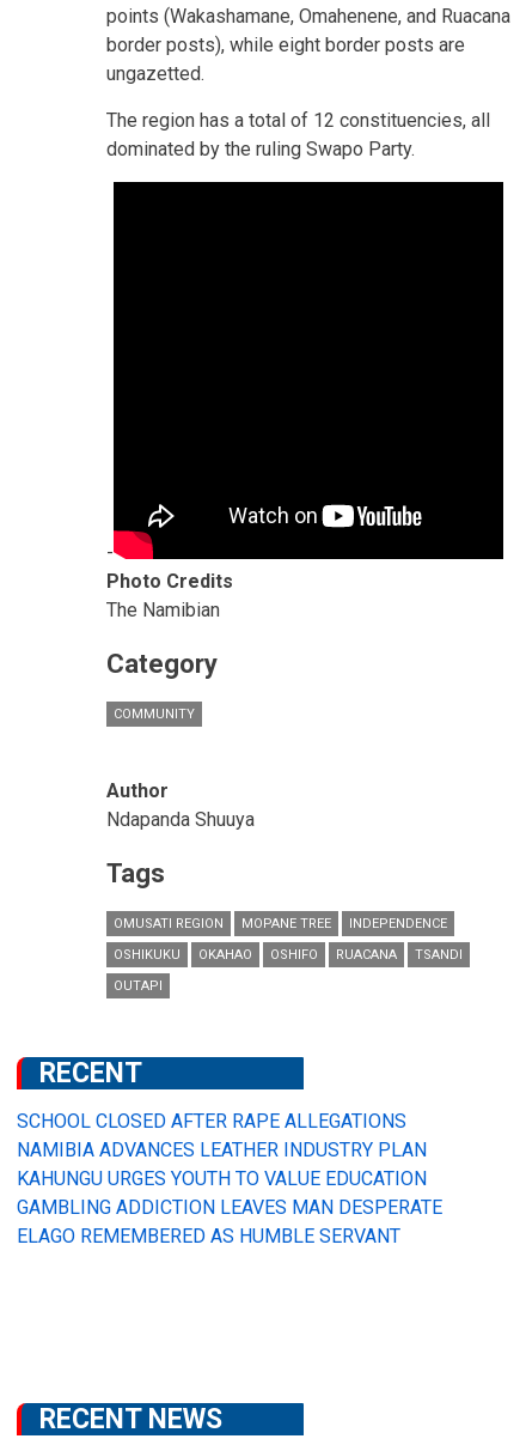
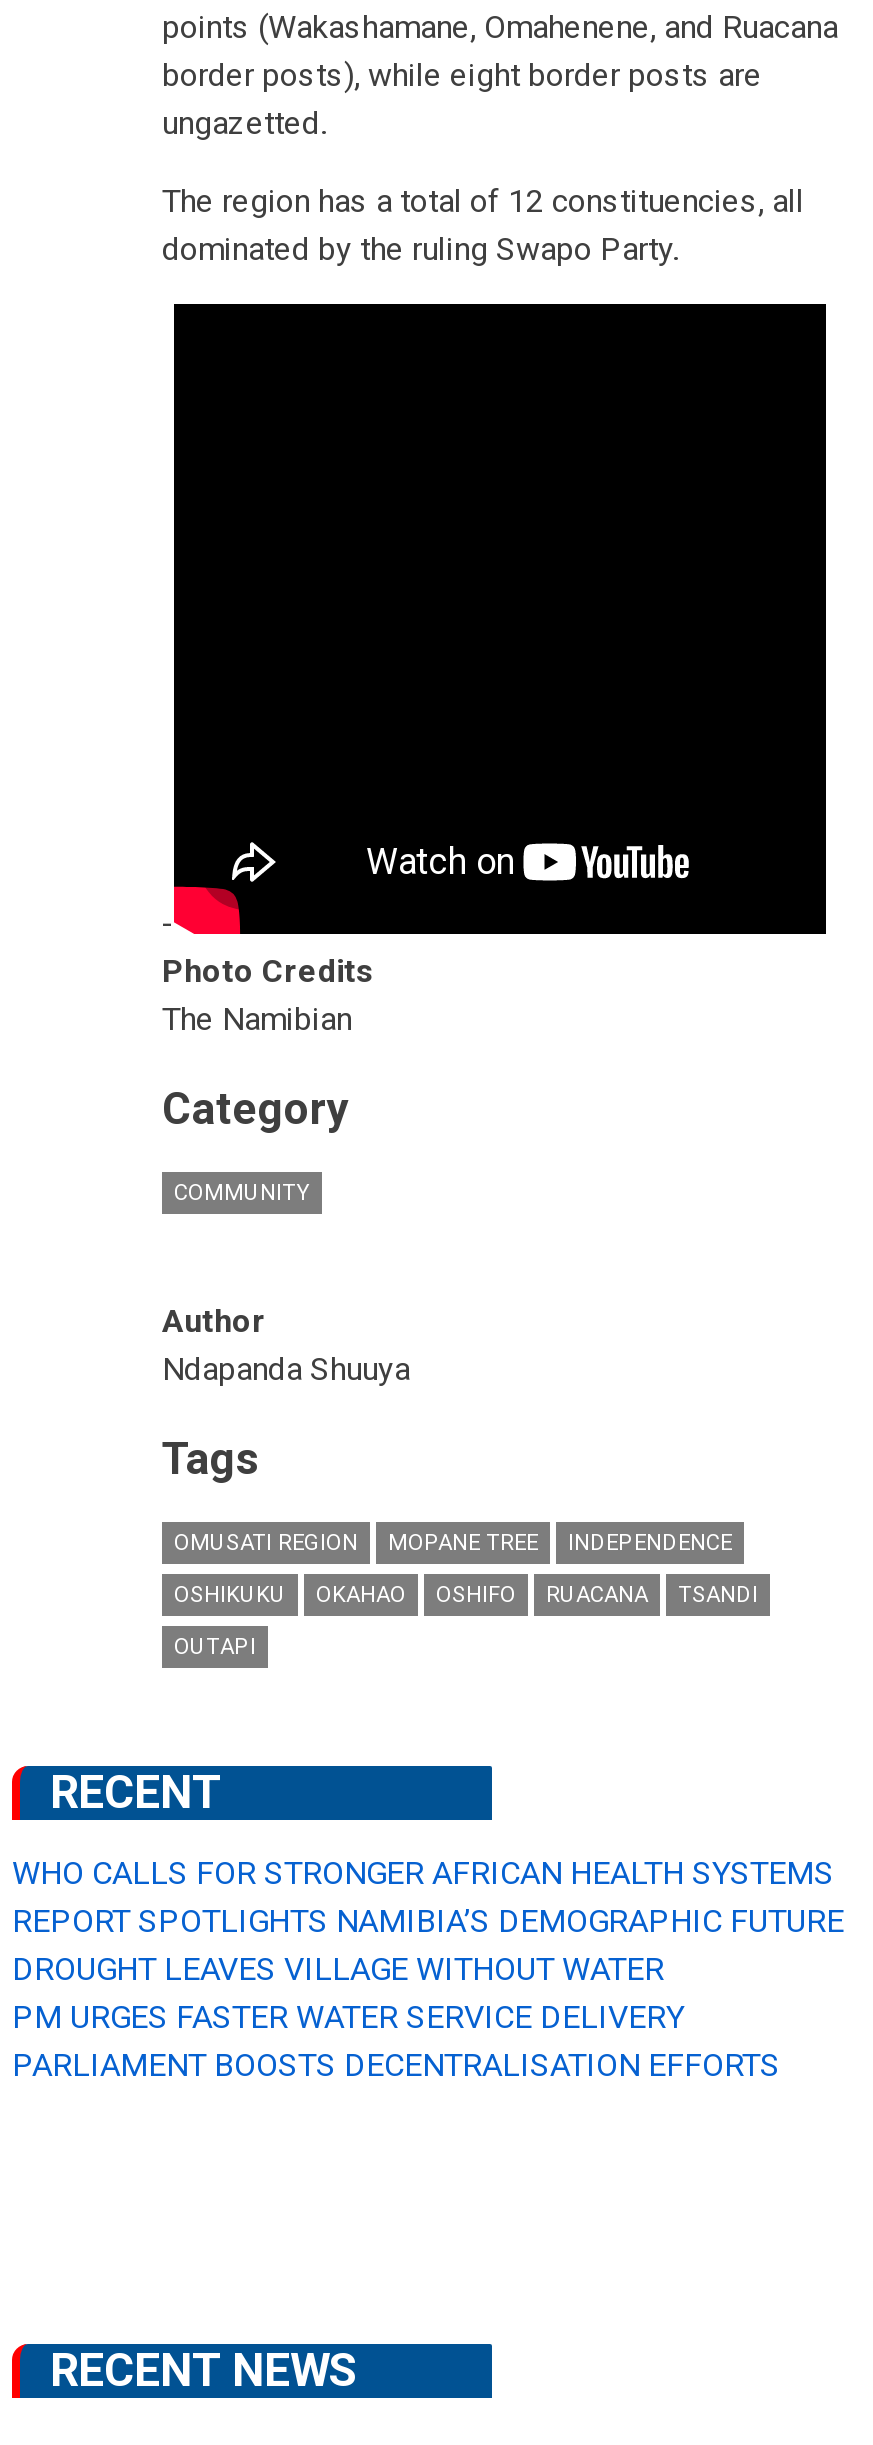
[17,1109,442,1247] SCHOOL CLOSED AFTER RAPE ALLEGATIONS | NAMIBIA ADVANCES LEATHER INDUSTRY PLAN | KAHUNGU URGES YOUTH TO VALUE EDUCATION | GAMBLING ADDICTION LEAVES MAN DESPERATE | ELAGO REMEMBERED AS HUMBLE SERVANT -> [12,1853,844,2083] WHO CALLS FOR STRONGER AFRICAN HEALTH SYSTEMS | REPORT SPOTLIGHTS NAMIBIA’S DEMOGRAPHIC FUTURE | DROUGHT LEAVES VILLAGE WITHOUT WATER | PM URGES FASTER WATER SERVICE DELIVERY | PARLIAMENT BOOSTS DECENTRALISATION EFFORTS

